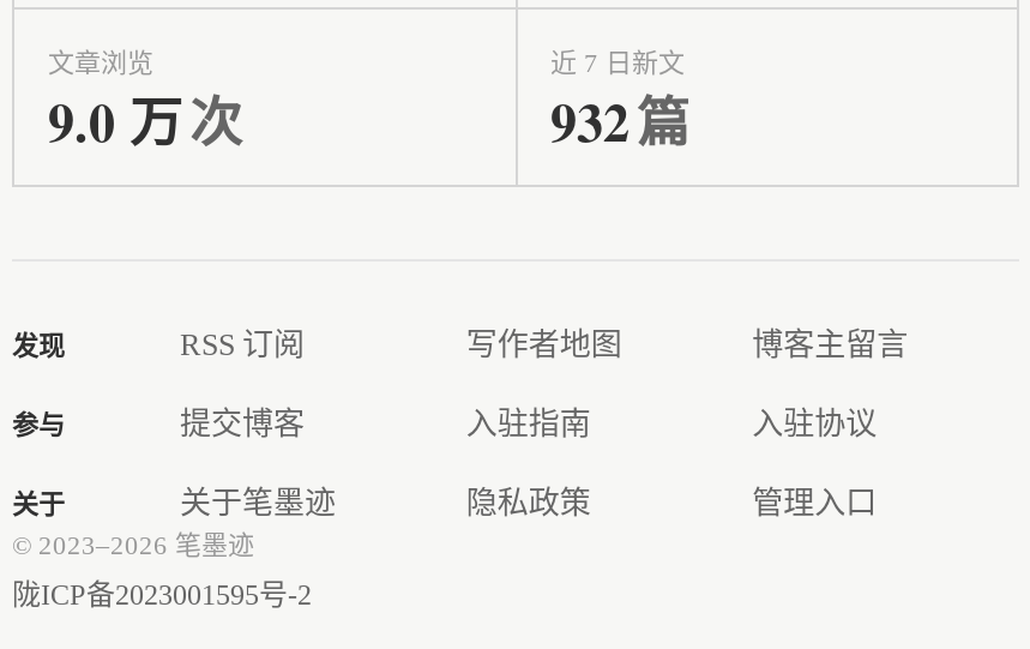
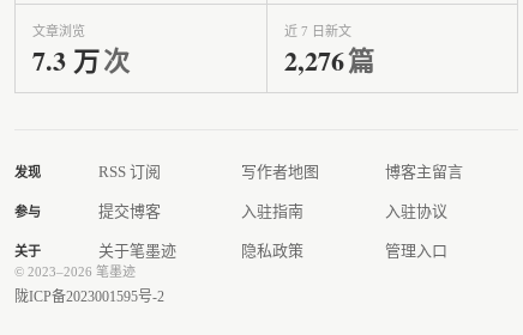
[48,82,242,161] 9.0 万 次 -> [32,41,130,80] 7.3 万 次
[550,82,689,161] 932 篇 -> [284,41,374,80] 2,276 篇

